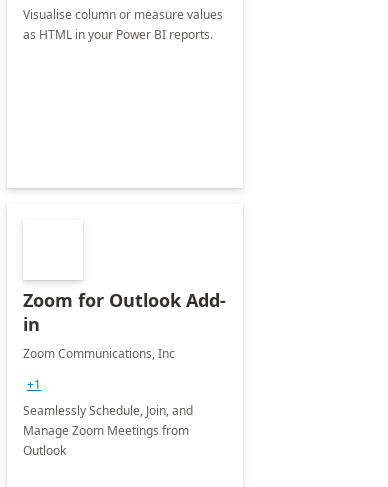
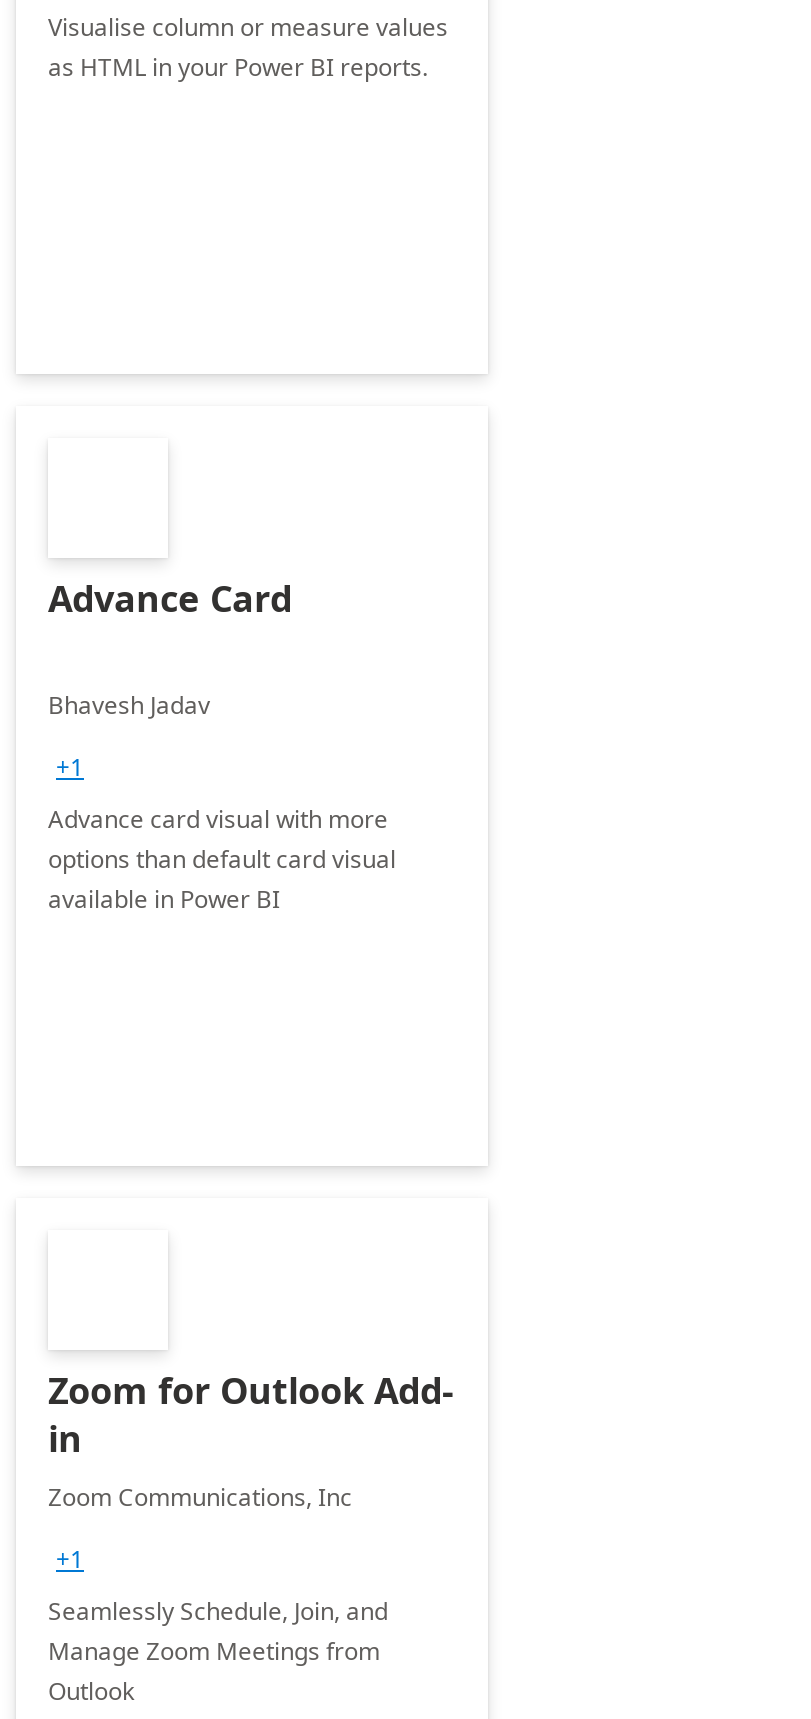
none -> [48,574,396,916] Advance Card | Bhavesh Jadav | +1 | Advance card visual with more | options than default card visual | available in Power BI

